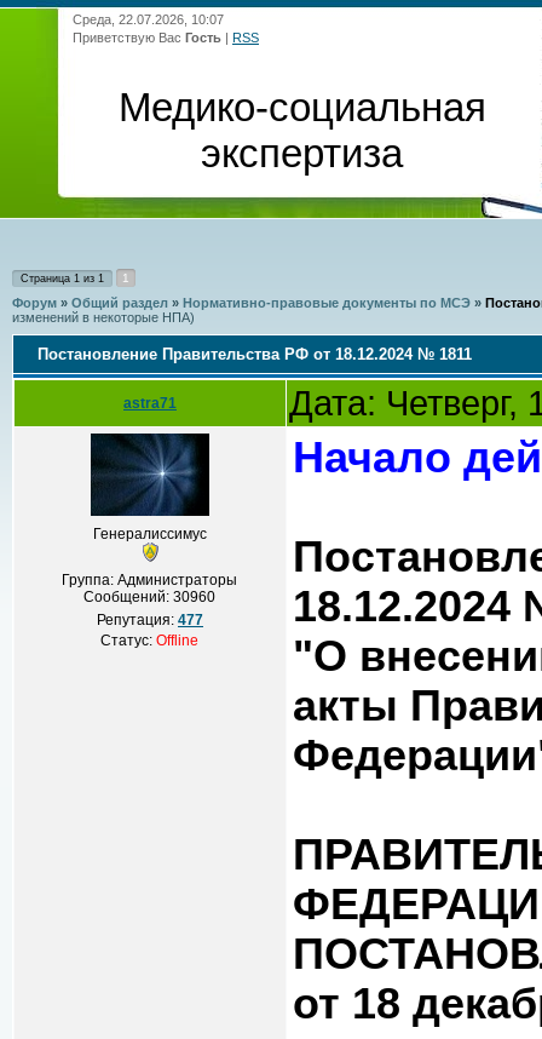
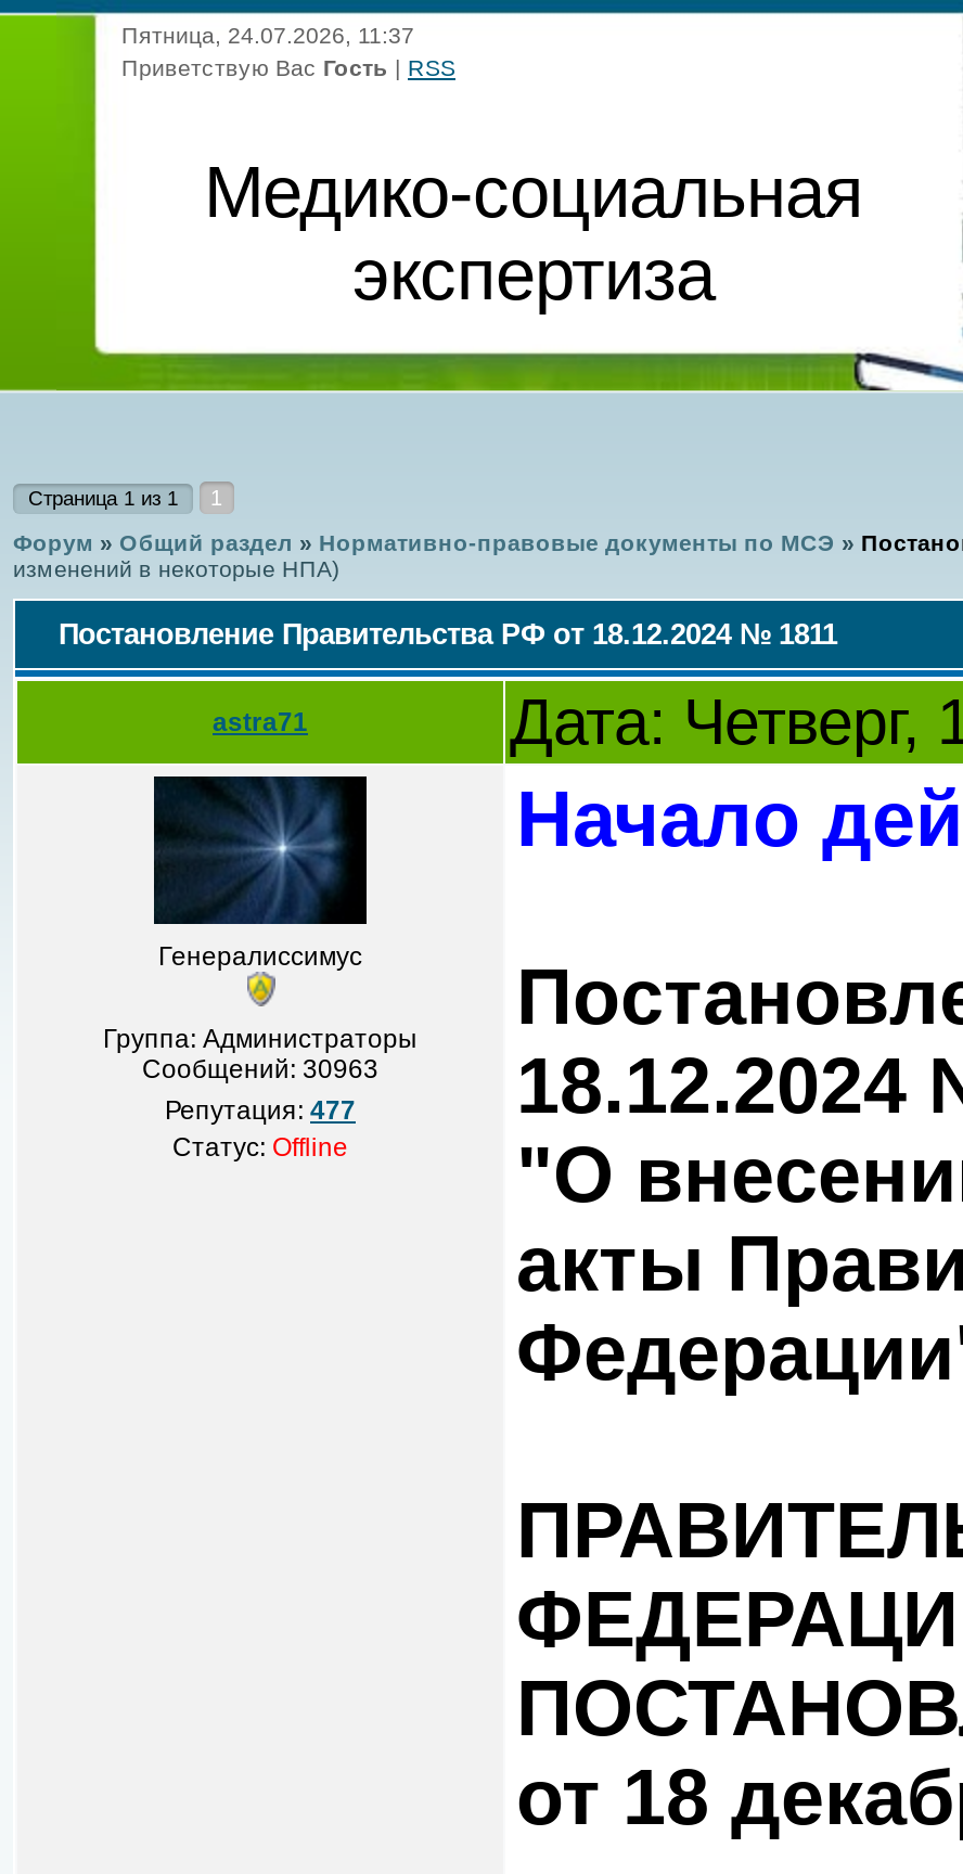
[73,12,224,27] Среда, 22.07.2026, 10:07 -> [121,22,414,48] Пятница, 24.07.2026, 11:37
[84,589,216,605] Сообщений: 30960 -> [142,1054,378,1084] Сообщений: 30963

